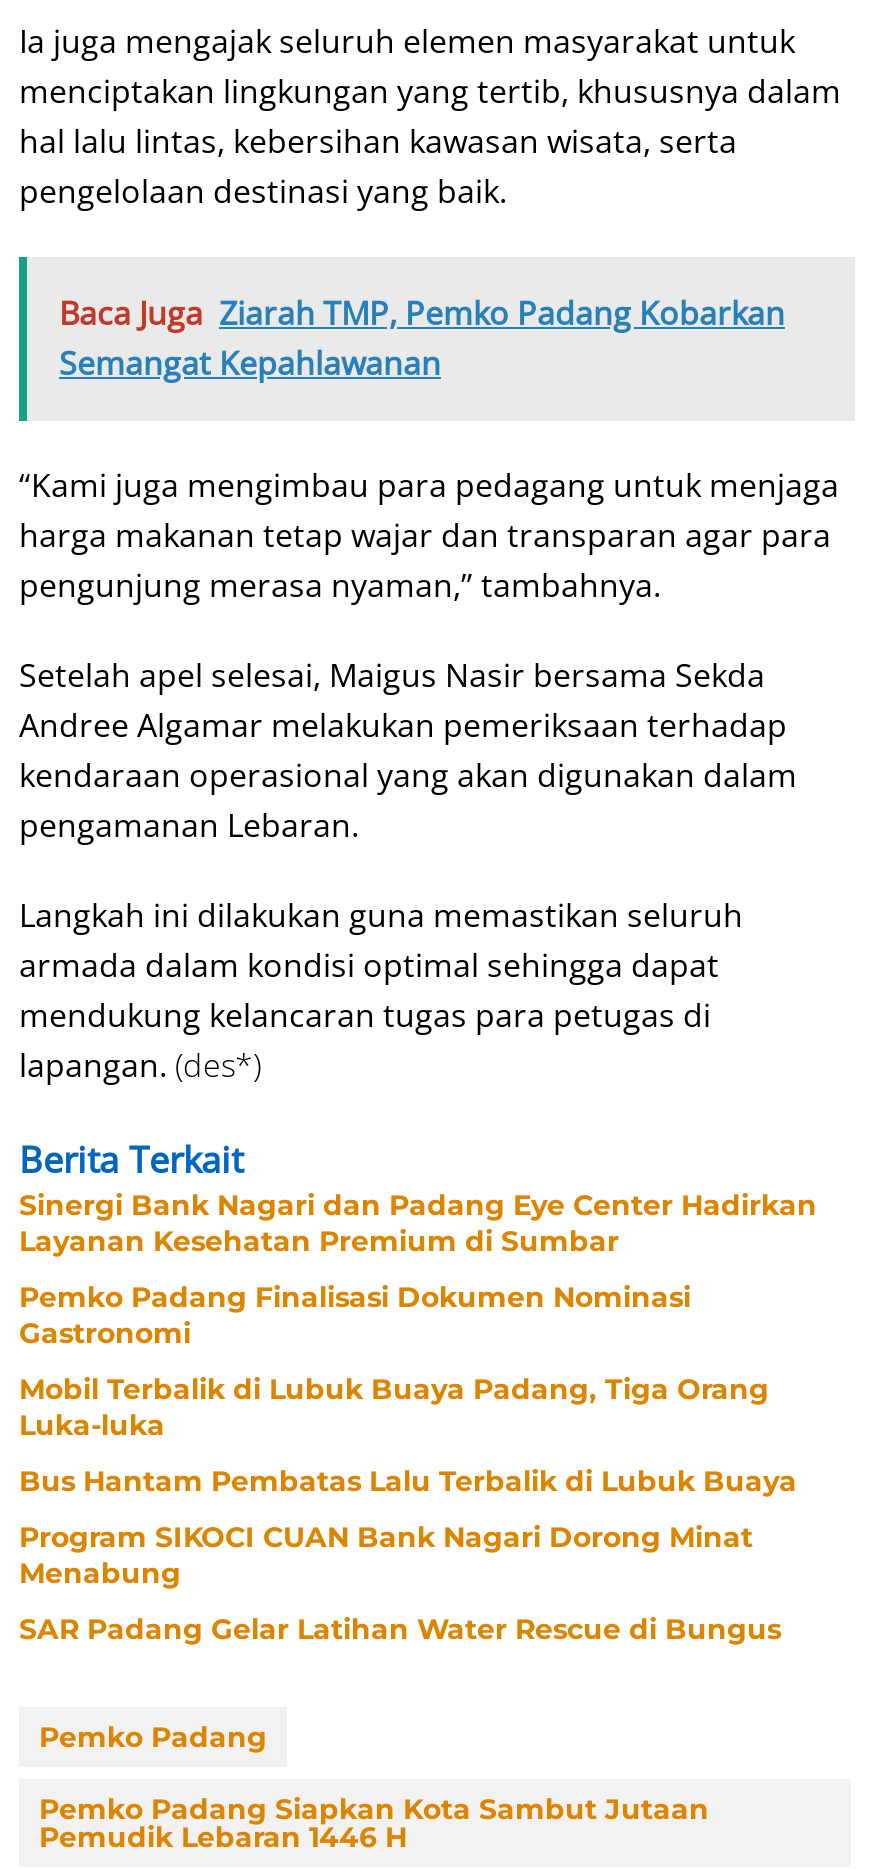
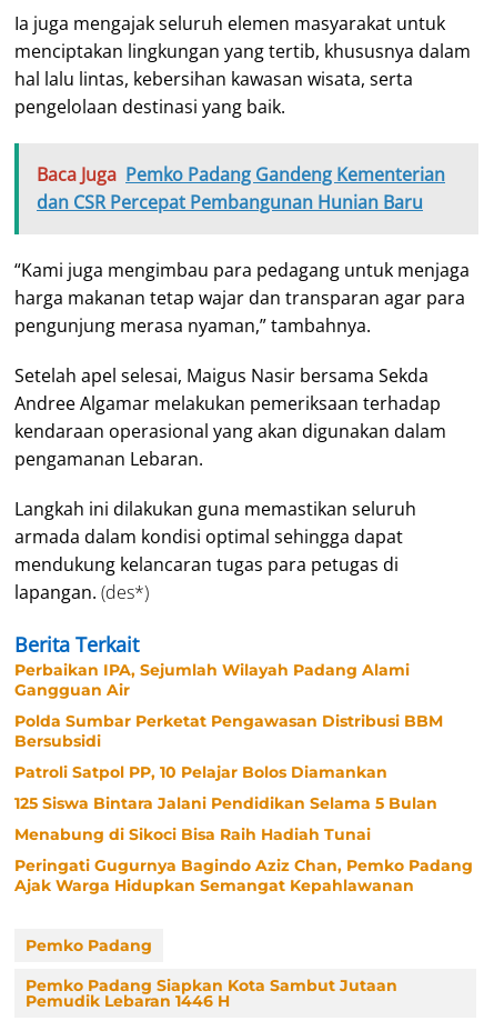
[59,291,785,385] Baca Juga Ziarah TMP, Pemko Padang Kobarkan | Semangat Kepahlawanan -> [37,162,445,214] Baca Juga Pemko Padang Gandeng Kementerian | dan CSR Percepat Pembangunan Hunian Baru
[19,1187,817,1259] Sinergi Bank Nagari dan Padang Eye Center Hadirkan | Layanan Kesehatan Premium di Sumbar -> [14,660,410,700] Perbaikan IPA, Sejumlah Wilayah Padang Alami | Gangguan Air
[19,1279,691,1351] Pemko Padang Finalisasi Dokumen Nominasi | Gastronomi -> [14,711,443,751] Polda Sumbar Perketat Pengawasan Distribusi BBM | Bersubsidi
[19,1371,769,1443] Mobil Terbalik di Lubuk Buaya Padang, Tiga Orang | Luka-luka -> [14,762,387,782] Patroli Satpol PP, 10 Pelajar Bolos Diamankan
[19,1463,797,1499] Bus Hantam Pembatas Lalu Terbalik di Lubuk Buaya -> [14,793,437,813] 125 Siswa Bintara Jalani Pendidikan Selama 5 Bulan
[19,1519,753,1591] Program SIKOCI CUAN Bank Nagari Dorong Minat | Menabung -> [14,824,371,844] Menabung di Sikoci Bisa Raih Hadiah Tunai
[19,1611,781,1647] SAR Padang Gelar Latihan Water Rescue di Bungus -> [14,855,473,895] Peringati Gugurnya Bagindo Aziz Chan, Pemko Padang | Ajak Warga Hidupkan Semangat Kepahlawanan

